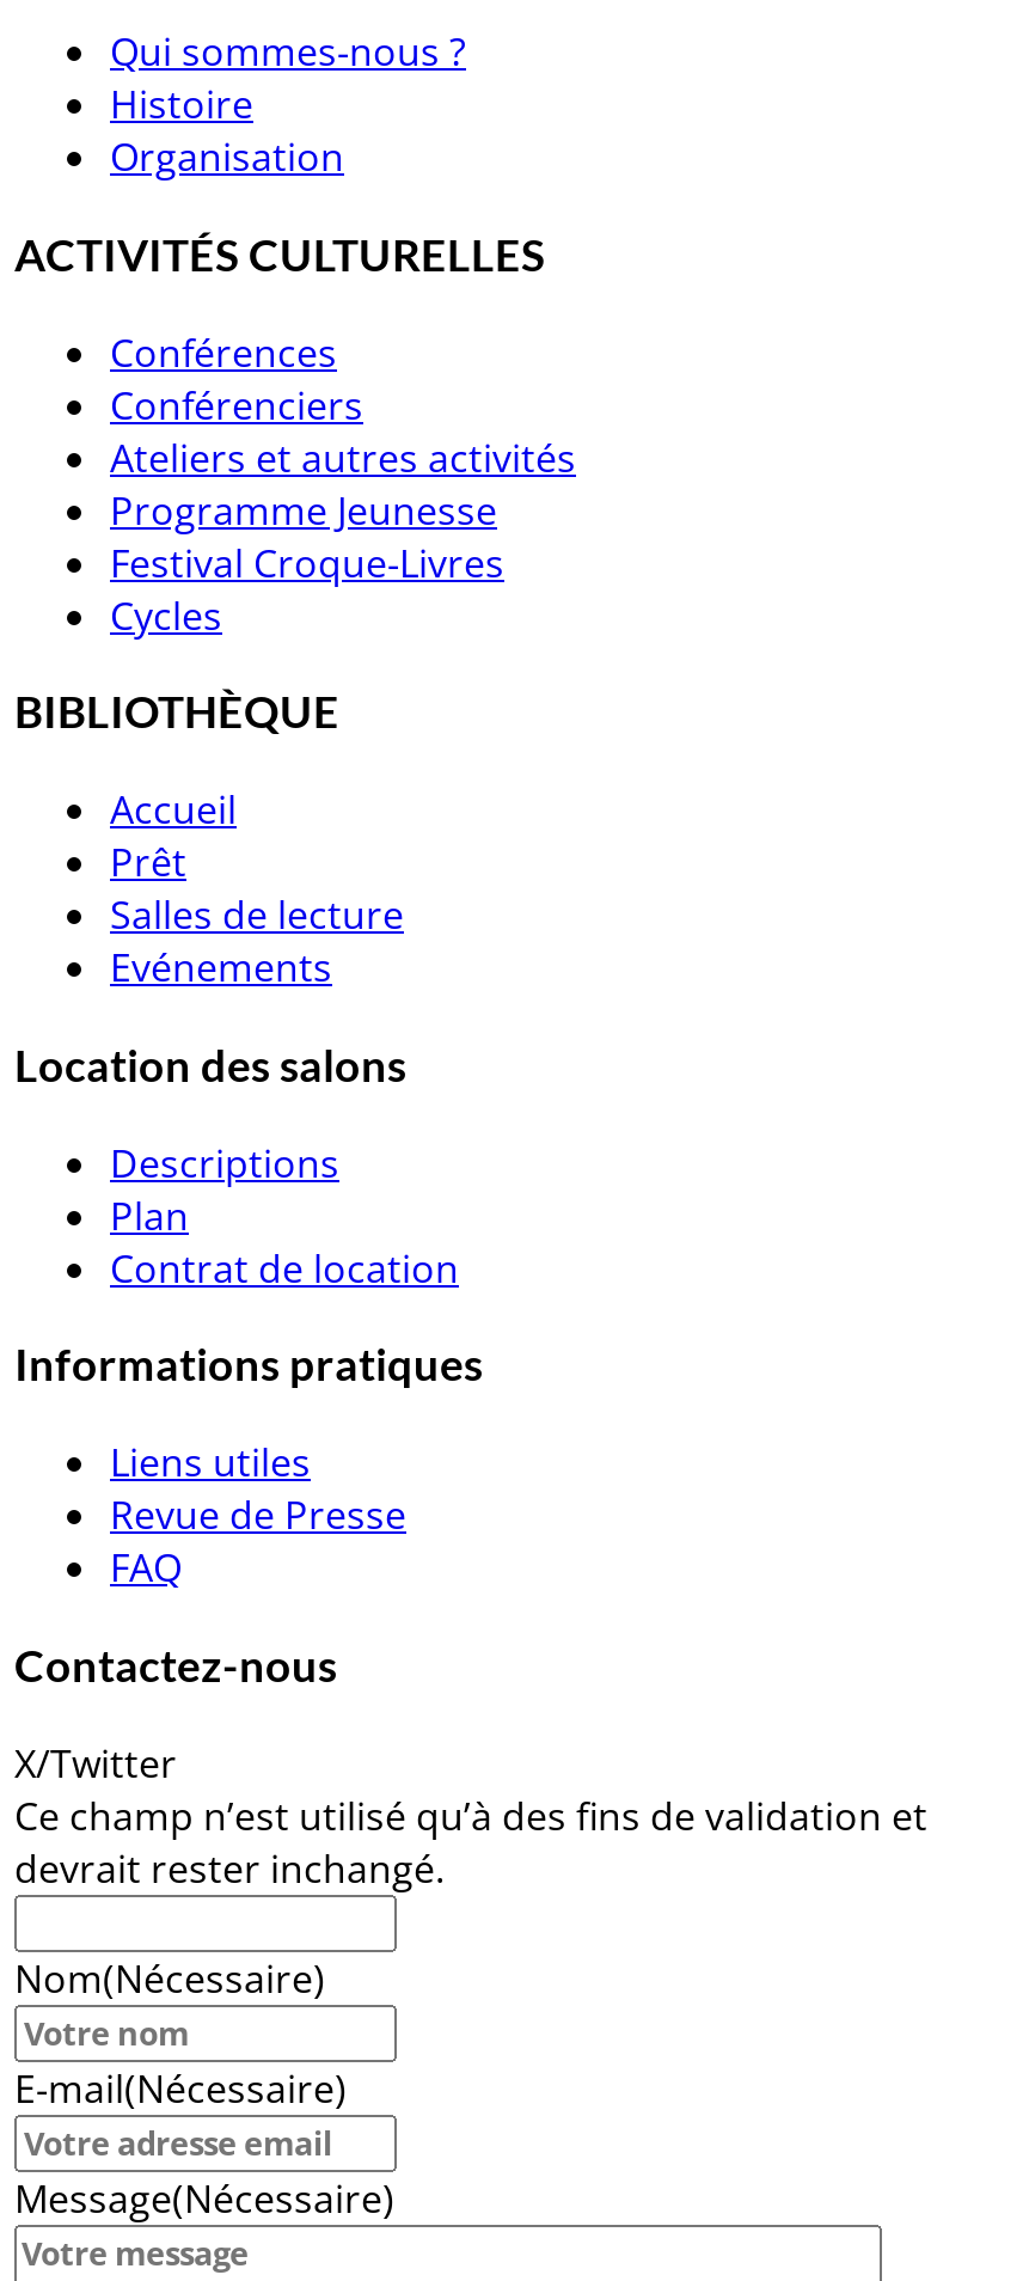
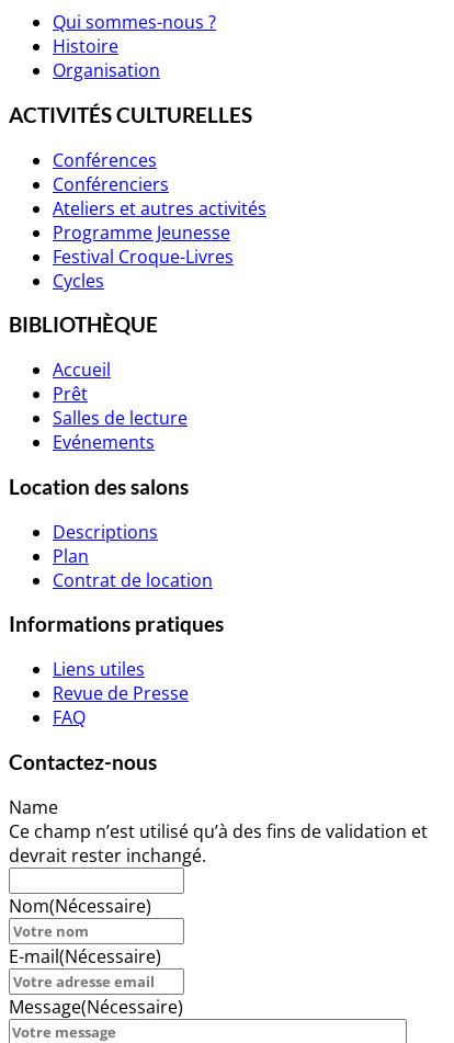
[14,1736,177,1788] X/Twitter -> [9,795,58,819] Name

